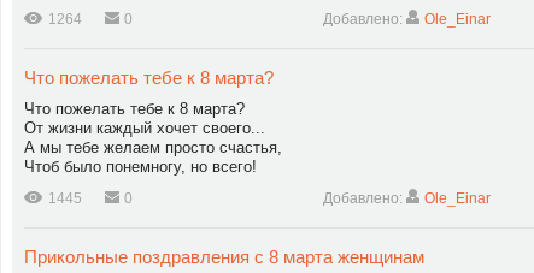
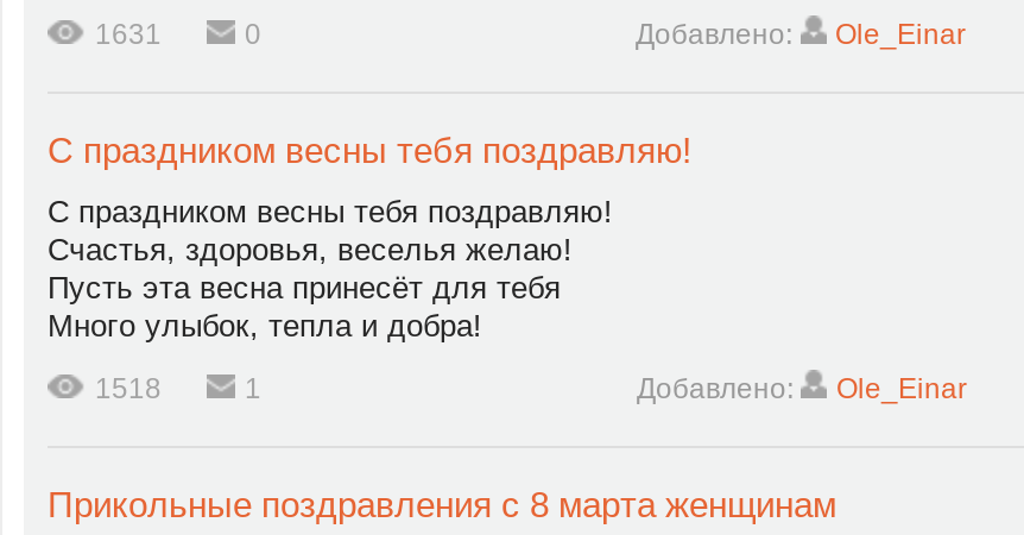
[48,11,82,28] 1264 -> [95,18,162,51] 1631
[24,67,274,88] Что пожелать тебе к 8 марта? -> [48,130,691,170] С праздником весны тебя поздравляю!
[24,100,282,176] Что пожелать тебе к 8 марта? | От жизни каждый хочет своего... | А мы тебе желаем просто счастья, | Чтоб было понемногу, но всего! -> [48,194,613,344] С праздником весны тебя поздравляю! | Счастья, здоровья, веселья желаю! | Пусть эта весна принесёт для тебя | Много улыбок, тепла и добра!
[48,190,133,207] 1445 | 0 -> [95,372,261,405] 1518 | 1

